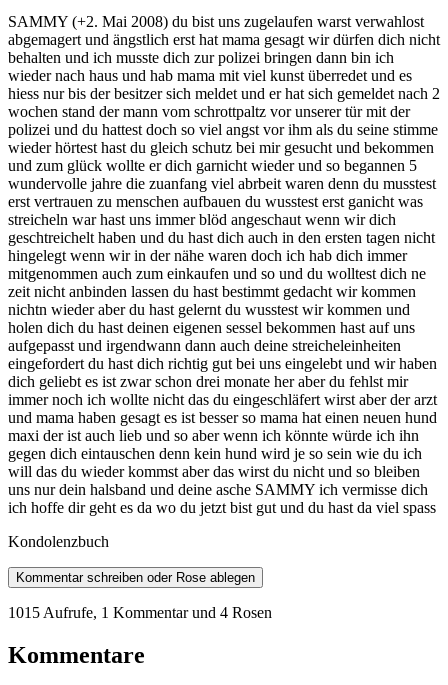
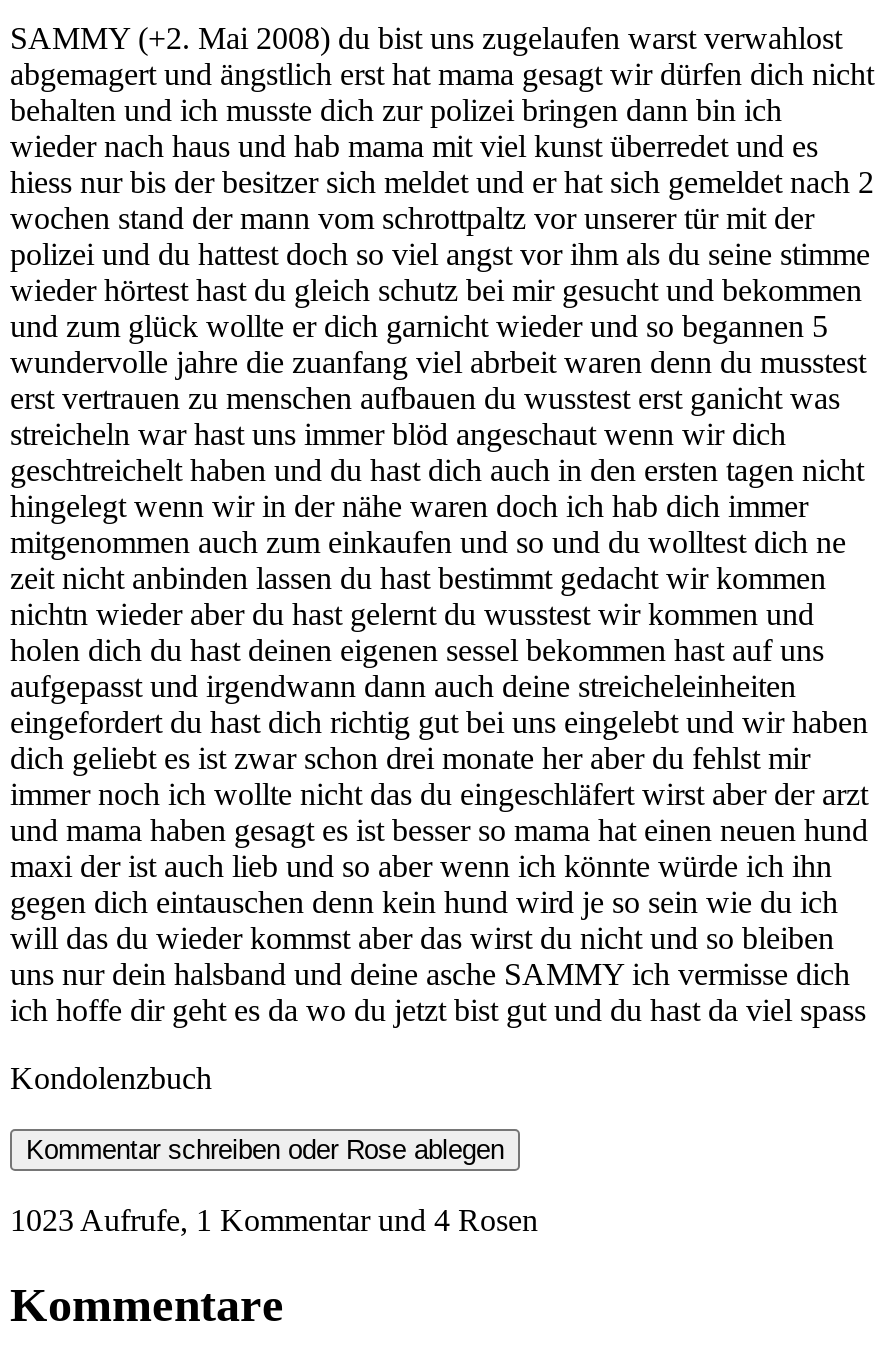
[8,604,272,621] 1015 Aufrufe, 1 Kommentar und 4 Rosen -> [10,1204,538,1238] 1023 Aufrufe, 1 Kommentar und 4 Rosen

